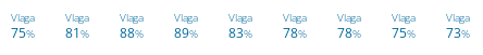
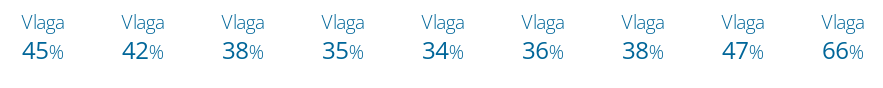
[11,24,34,42] 75% -> [22,33,64,67] 45%
[66,24,89,42] 81% -> [122,33,164,67] 42%
[120,24,143,42] 88% -> [222,33,264,67] 38%
[174,24,197,42] 89% -> [322,33,364,67] 35%
[229,24,252,42] 83% -> [422,33,464,67] 34%
[283,24,306,42] 78% -> [522,33,564,67] 36%
[338,24,361,42] 78% -> [622,33,664,67] 38%
[392,24,415,42] 75% -> [722,33,764,67] 47%
[446,24,469,42] 73% -> [822,33,864,67] 66%

